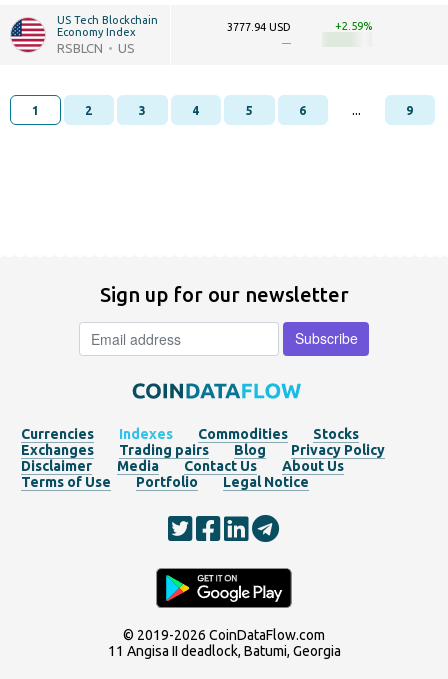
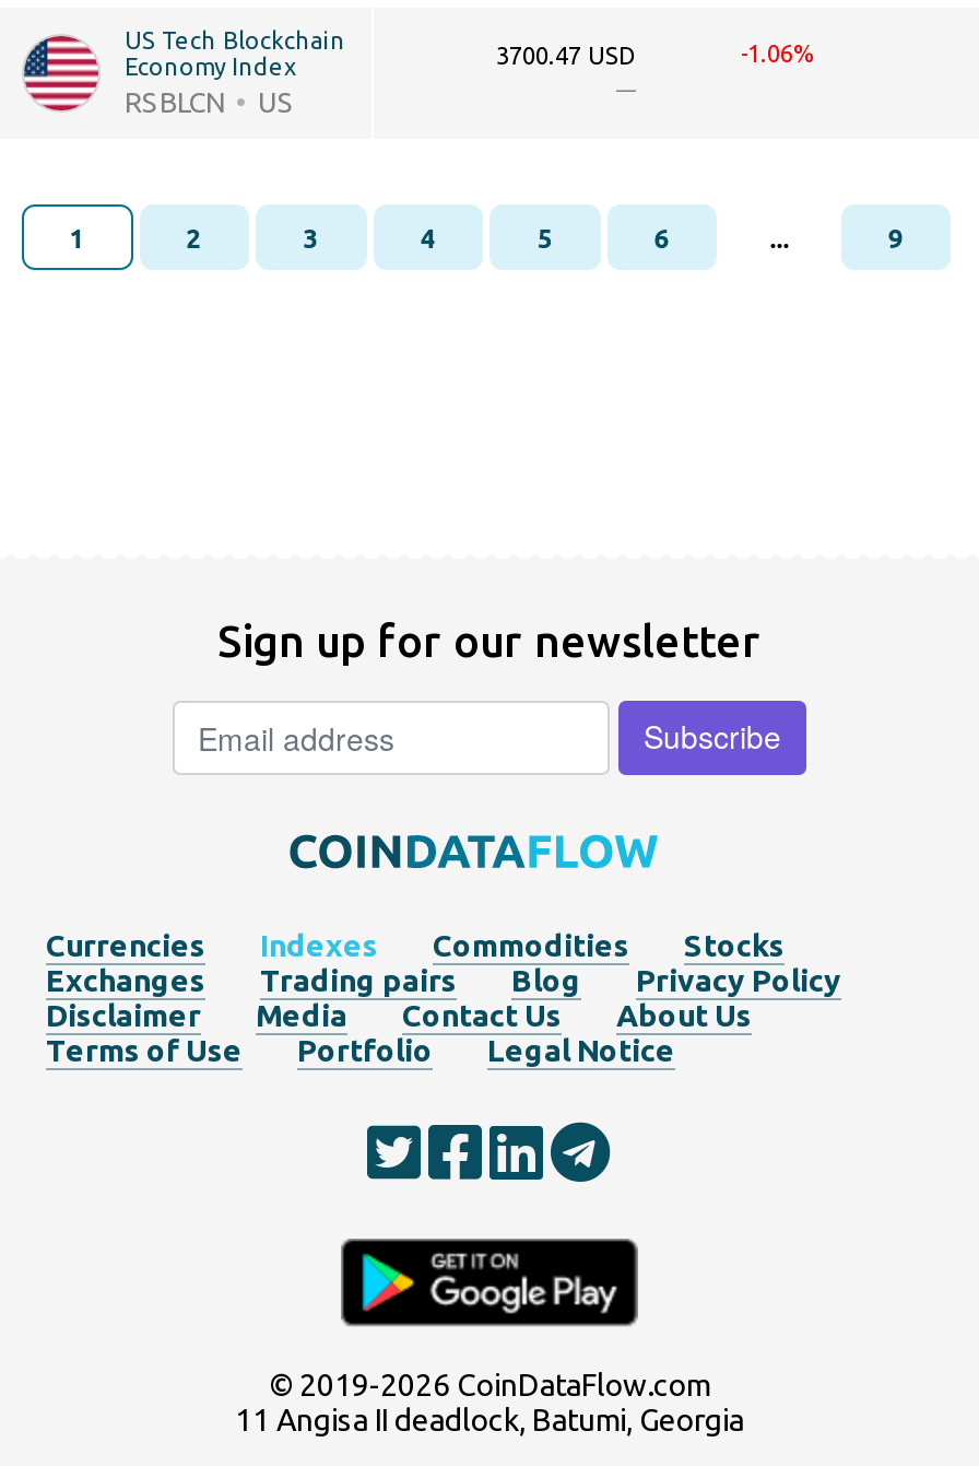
[227,21,291,33] 3777.94 USD -> [496,43,636,69] 3700.47 USD
[335,20,363,32] +2.59 -> [741,40,793,67] -1.06

